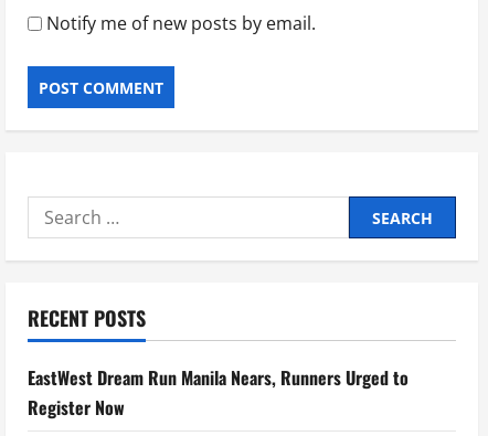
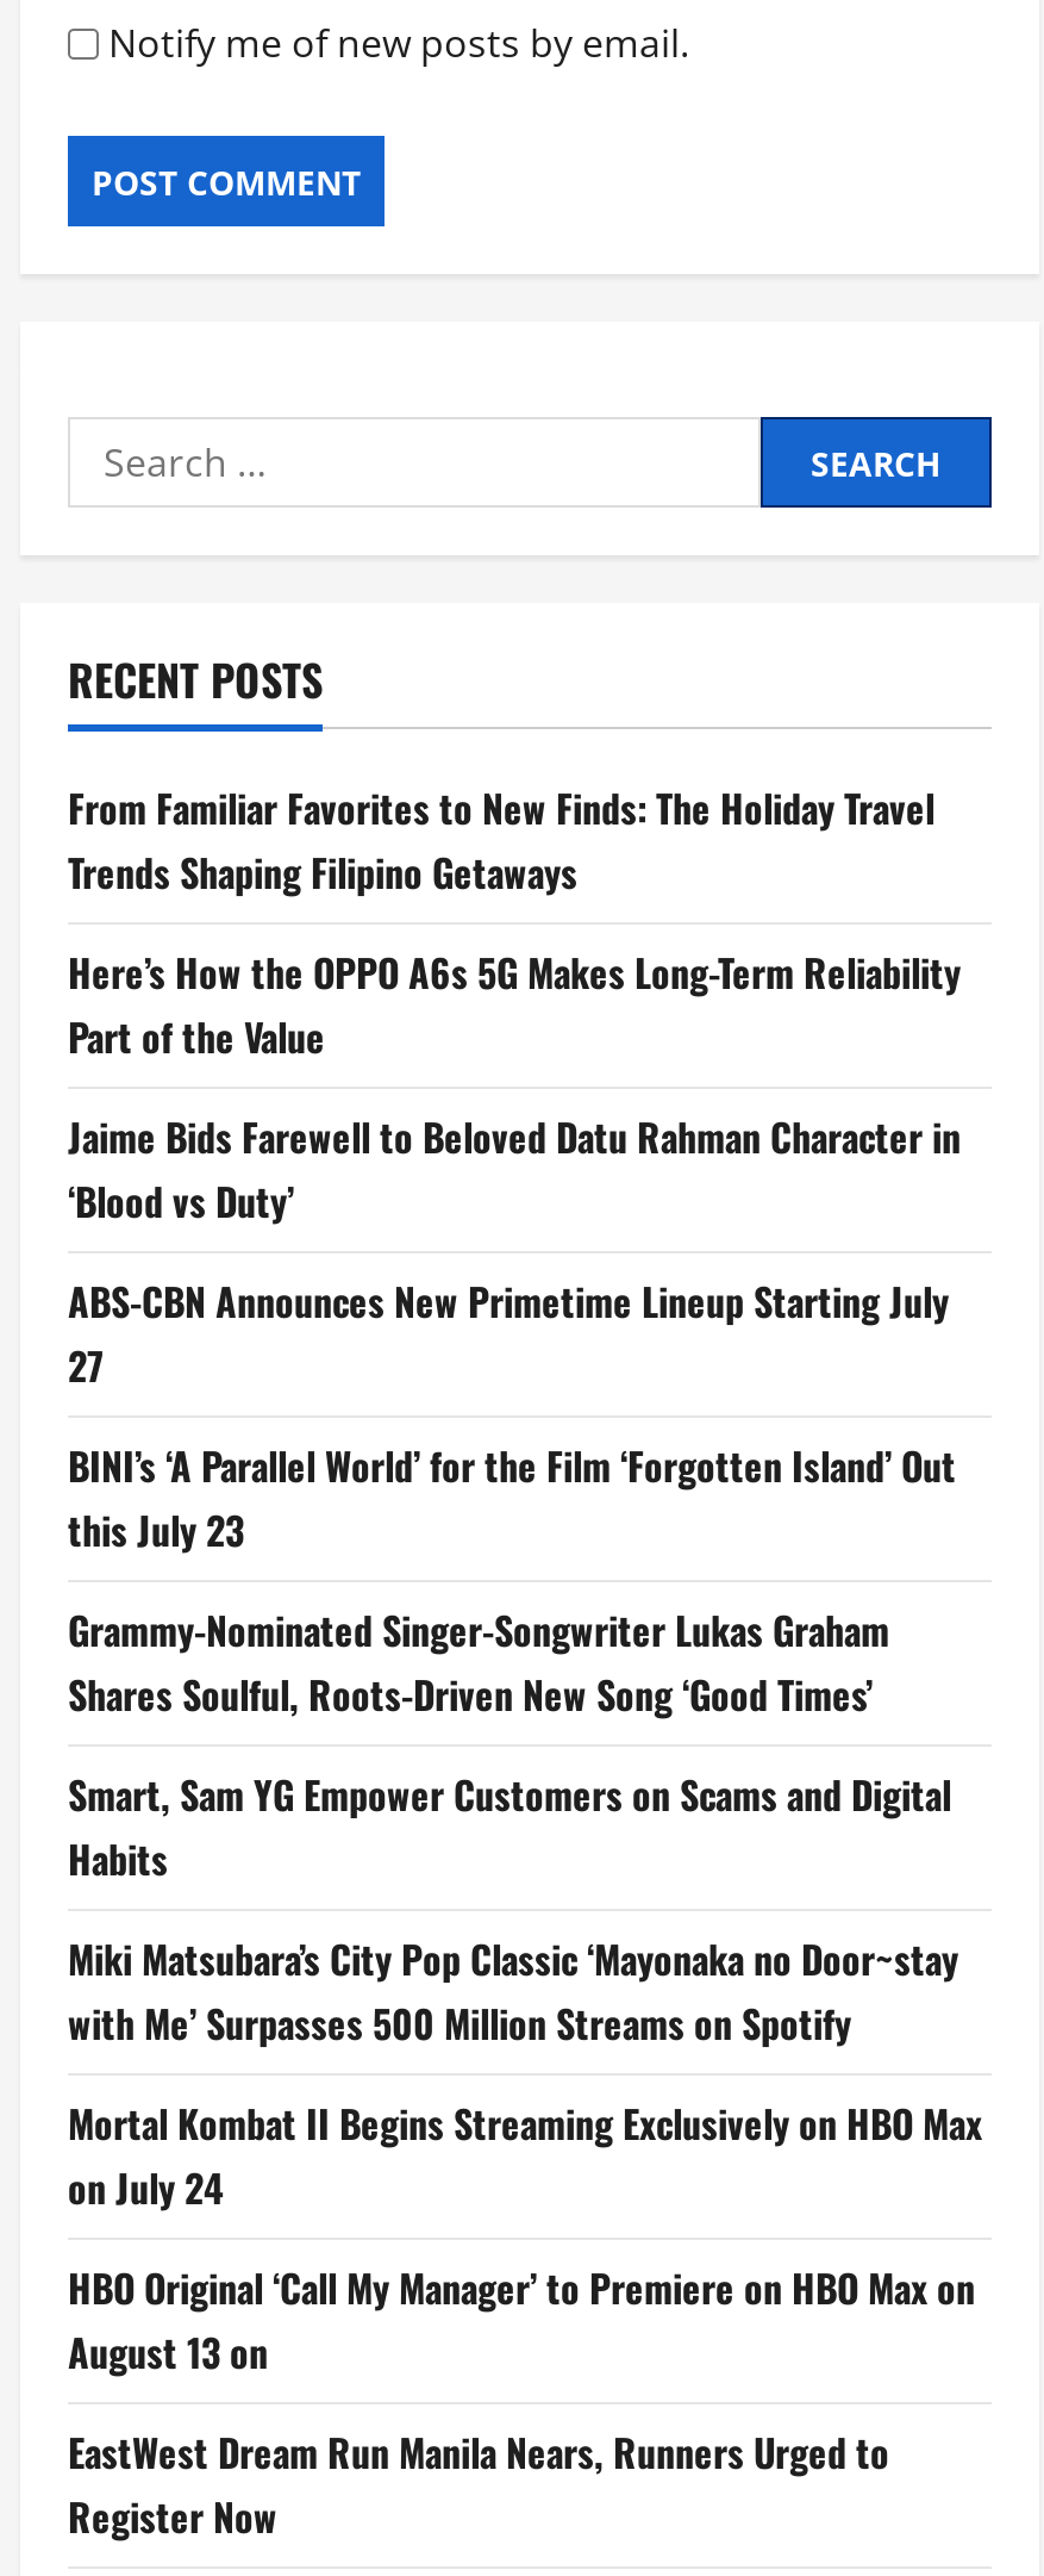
none -> [68,780,982,2381] From Familiar Favorites to New Finds: The Holiday Travel | Trends Shaping Filipino Getaways | Here’s How the OPPO A6s 5G Makes Long-Term Reliability | Part of the Value | Jaime Bids Farewell to Beloved Datu Rahman Character in | ‘Blood vs Duty’ | ABS-CBN Announces New Primetime Lineup Starting July | 27 | BINI’s ‘A Parallel World’ for the Film ‘Forgotten Island’ Out | this July 23 | Grammy-Nominated Singer-Songwriter Lukas Graham | Shares Soulful, Roots-Driven New Song ‘Good Times’ | Smart, Sam YG Empower Customers on Scams and Digital | Habits | Miki Matsubara’s City Pop Classic ‘Mayonaka no Door~stay | with Me’ Surpasses 500 Million Streams on Spotify | Mortal Kombat II Begins Streaming Exclusively on HBO Max | on July 24 | HBO Original ‘Call My Manager’ to Premiere on HBO Max on | August 13 on

